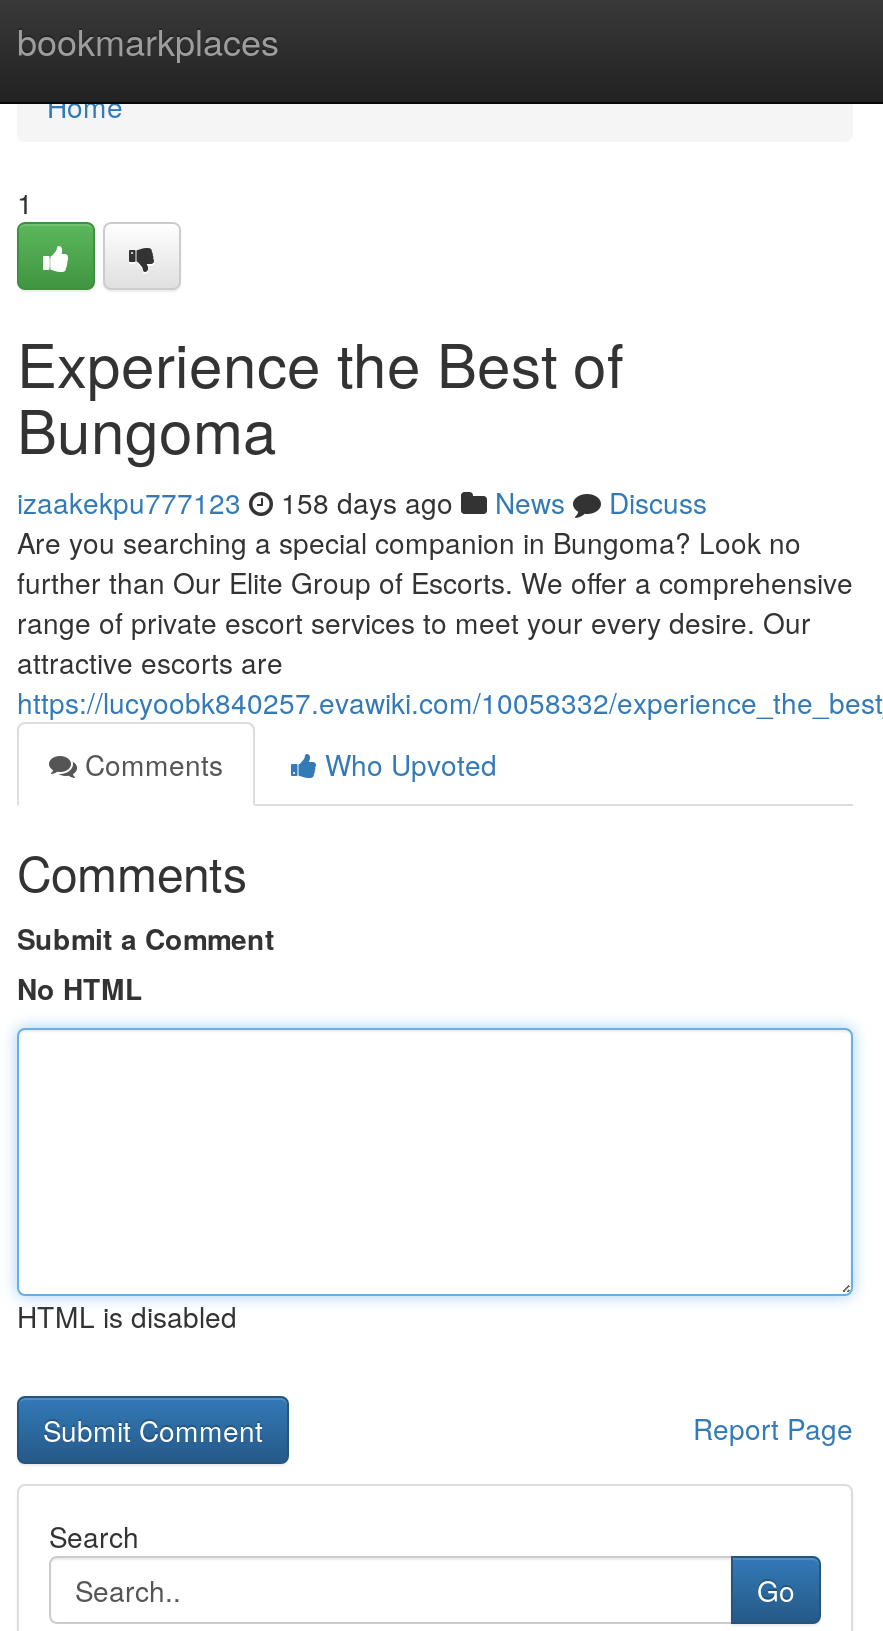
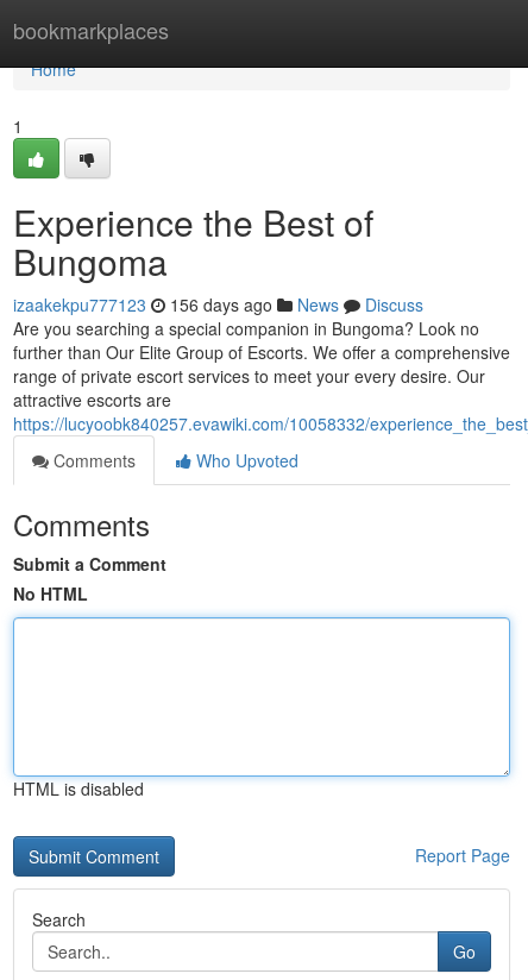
[17,482,707,522] izaakekpu777123 158 days ago News Discuss -> [13,293,423,316] izaakekpu777123 156 days ago News Discuss

